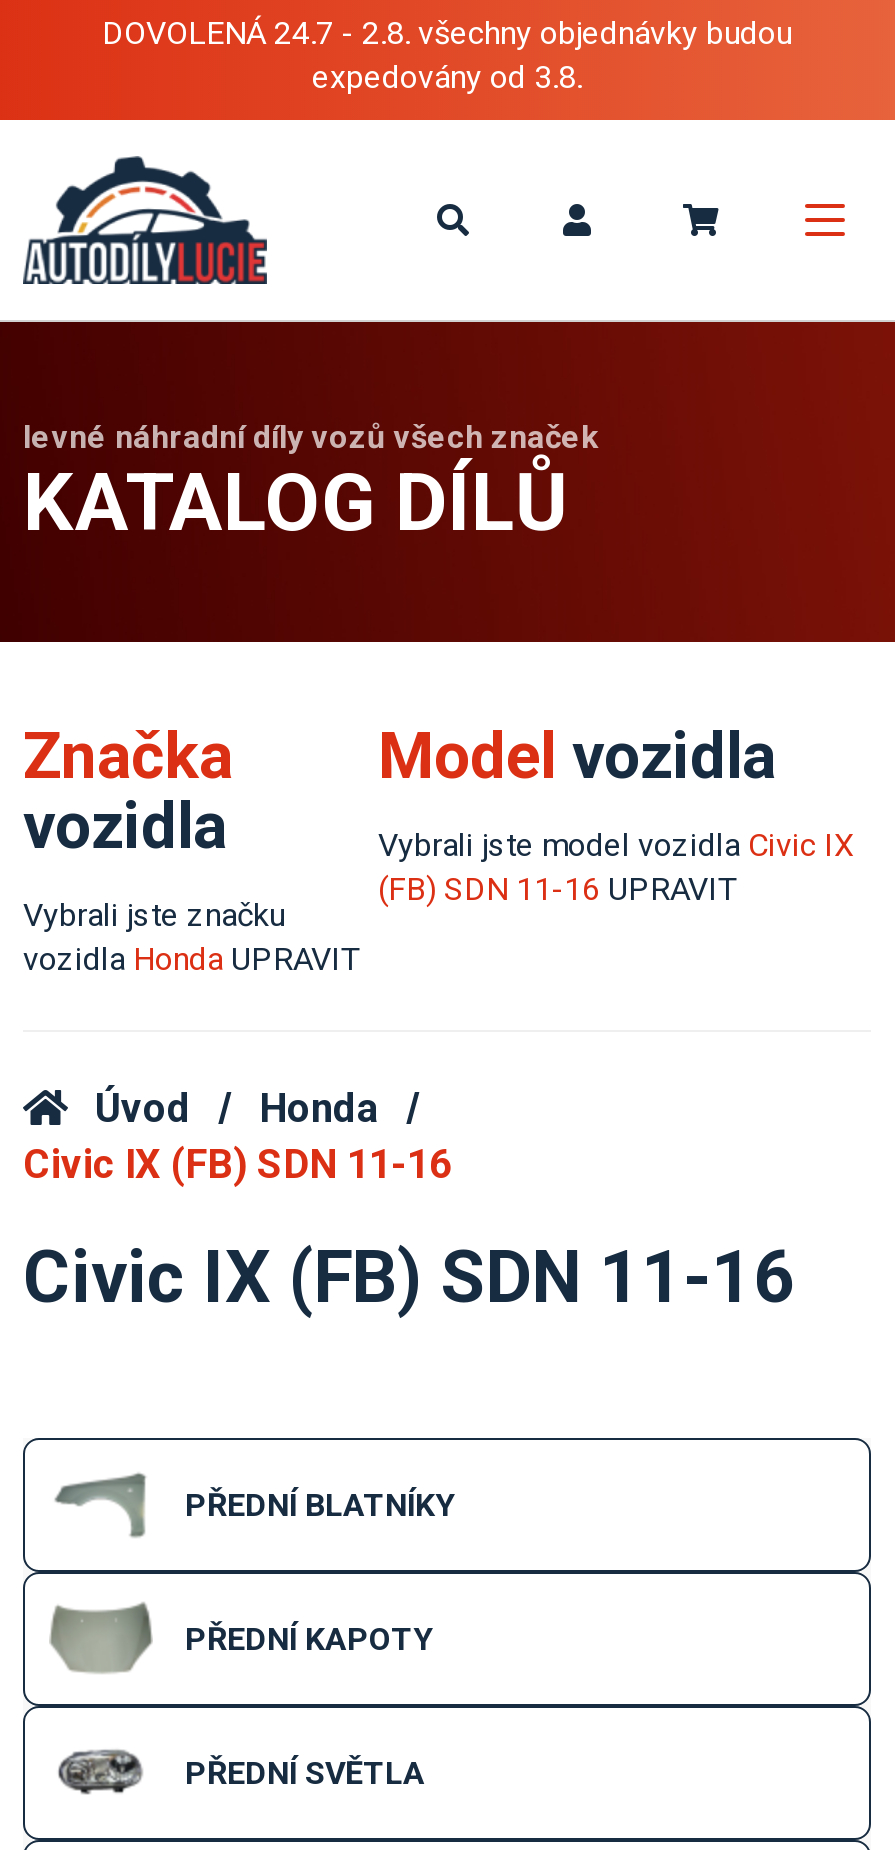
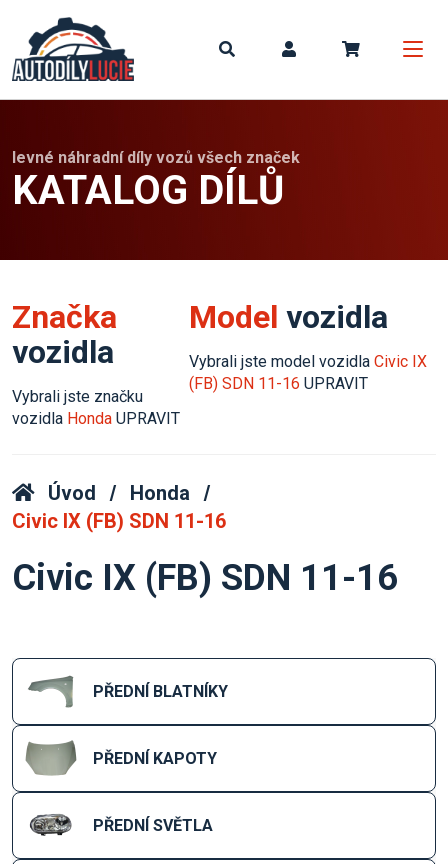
[102,14,792,96] DOVOLENÁ 24.7 - 2.8. všechny objednávky budou | expedovány od 3.8. -> none

